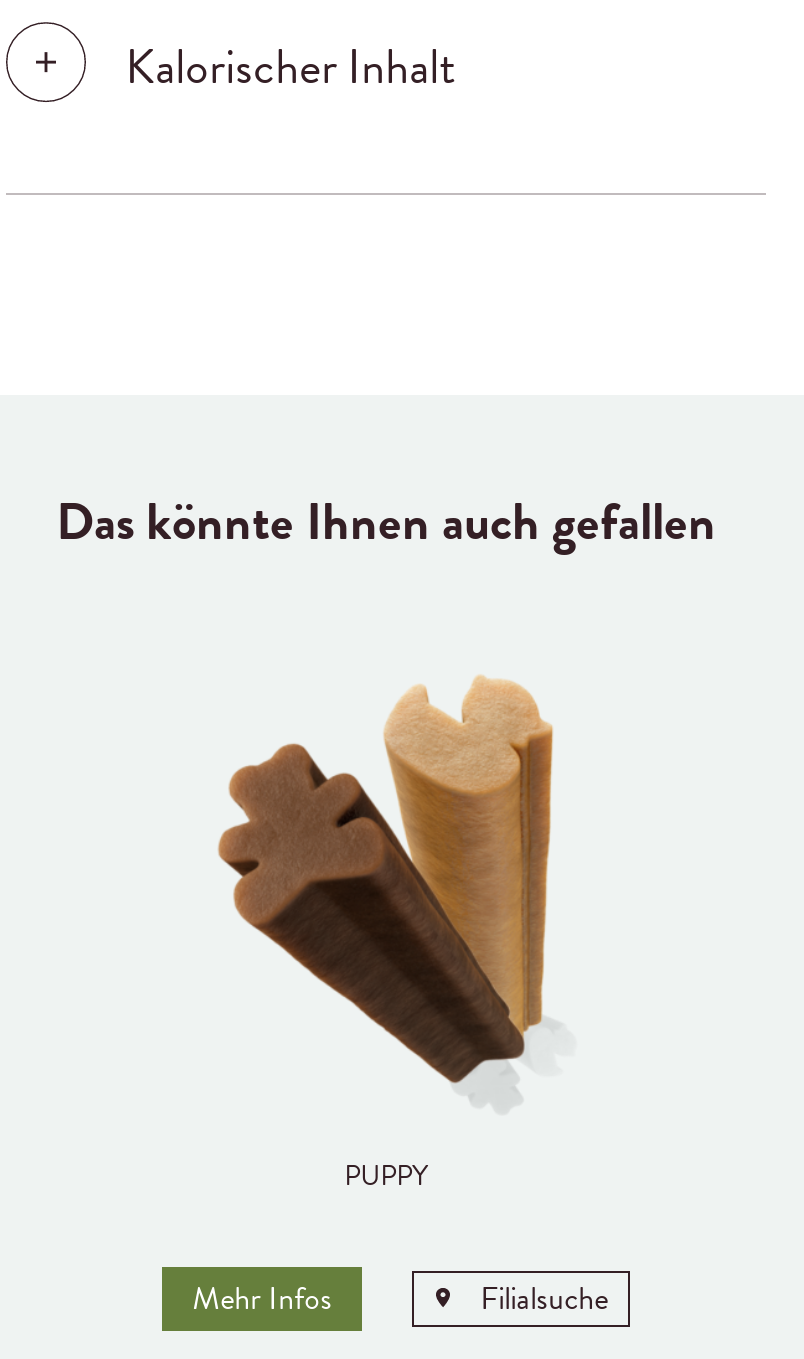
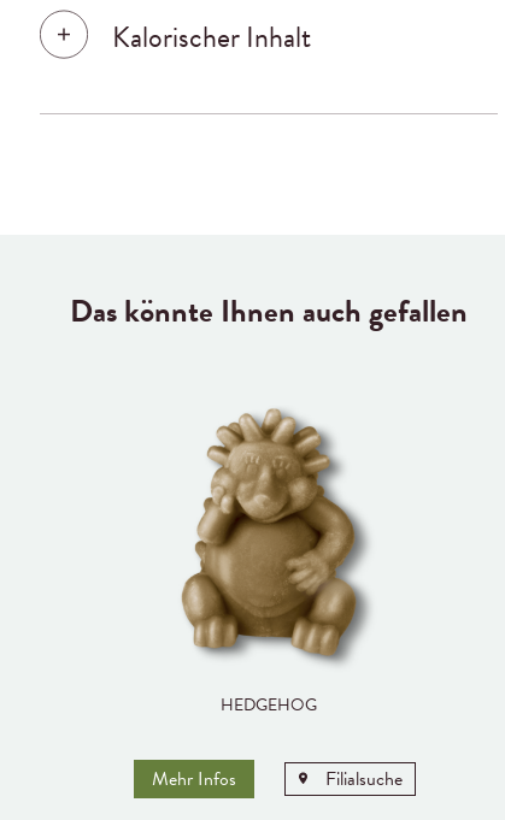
[216,675,554,1196] [image] | PUPPY -> [168,405,370,717] [image] | HEDGEHOG

